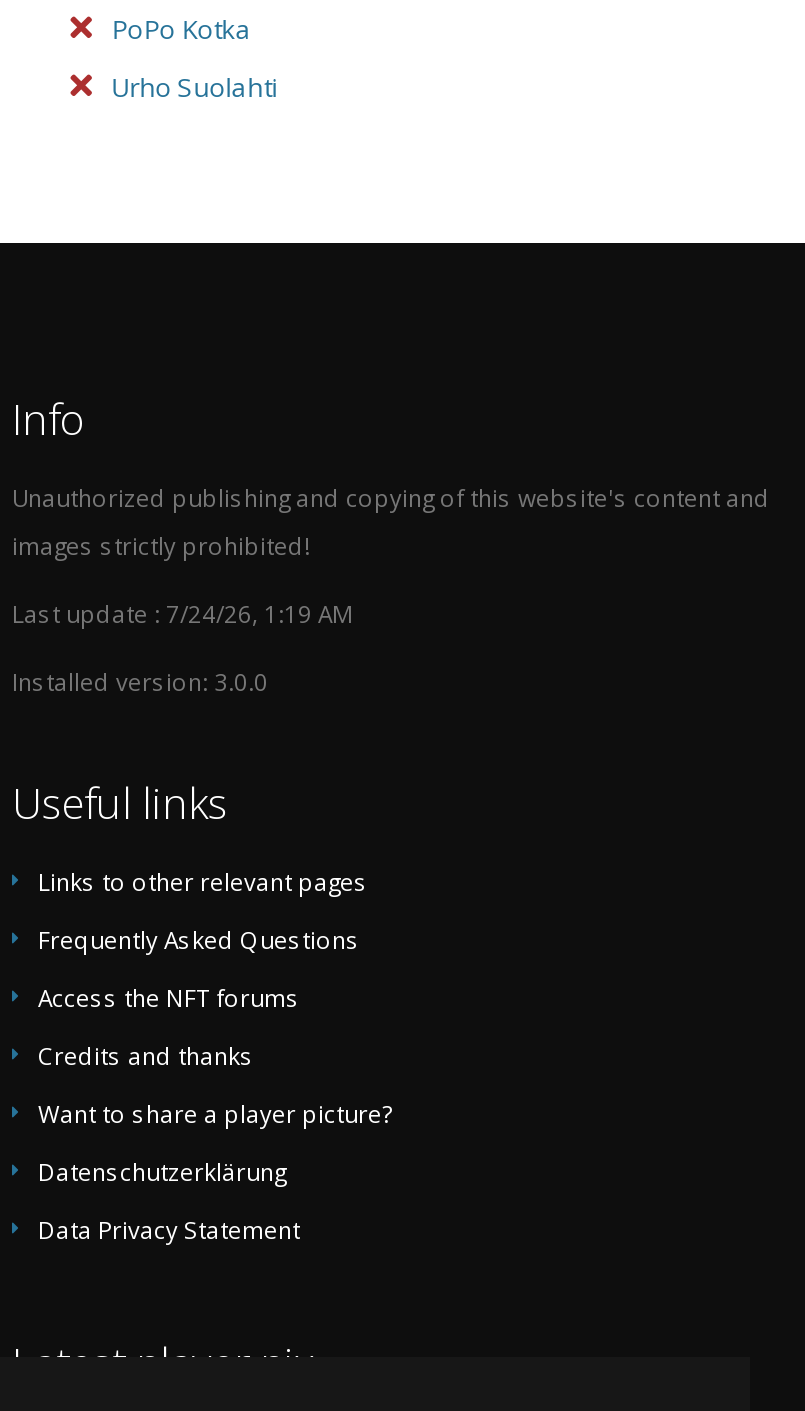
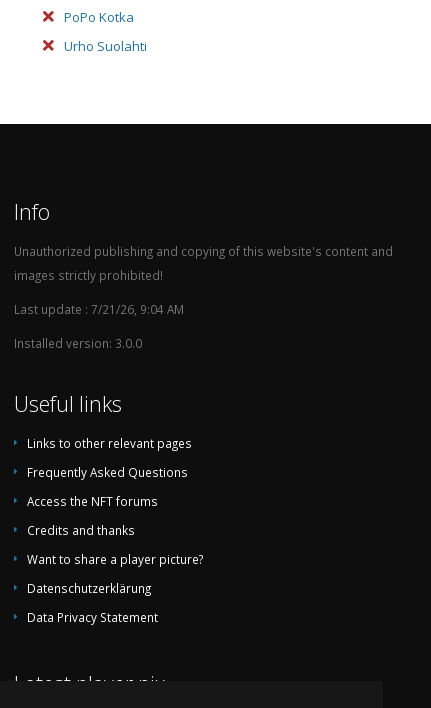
[12,597,352,629] Last update : 7/24/26, 1:19 AM -> [14,301,184,317] Last update : 7/21/26, 9:04 AM

